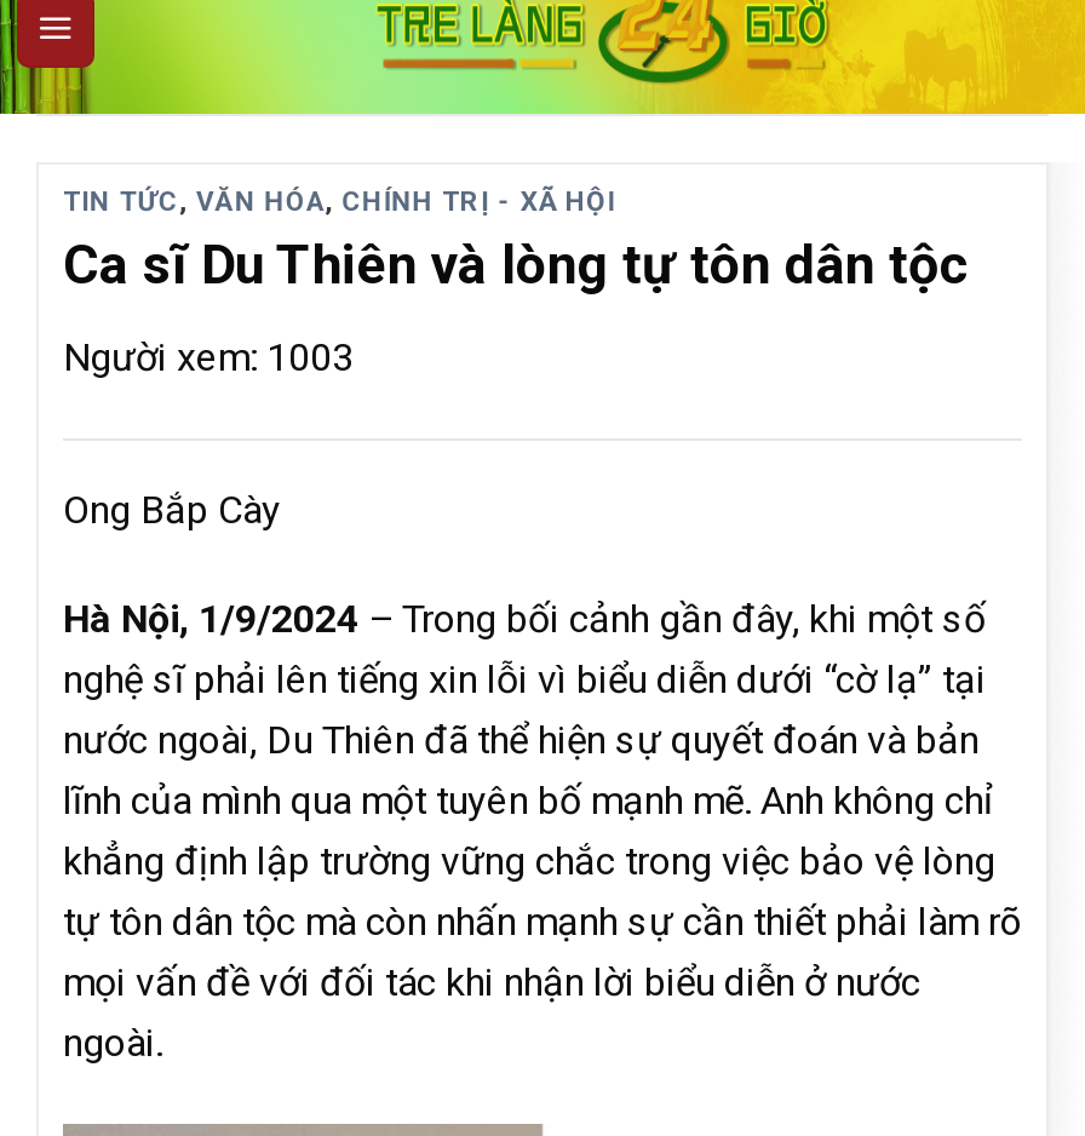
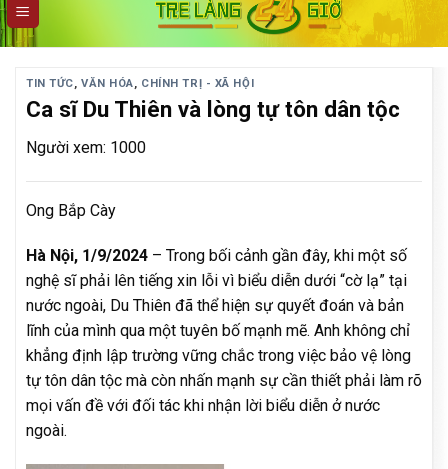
[63,334,354,380] Người xem: 1003 -> [26,138,146,157] Người xem: 1000

